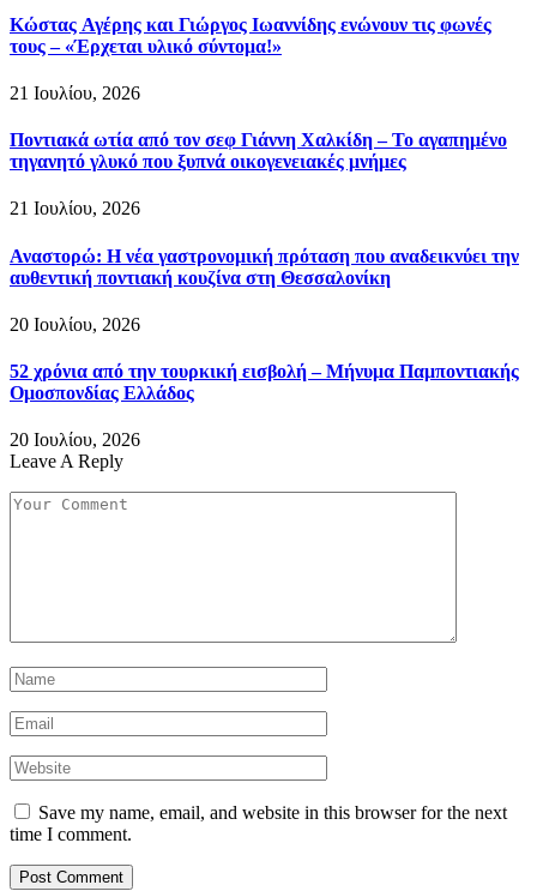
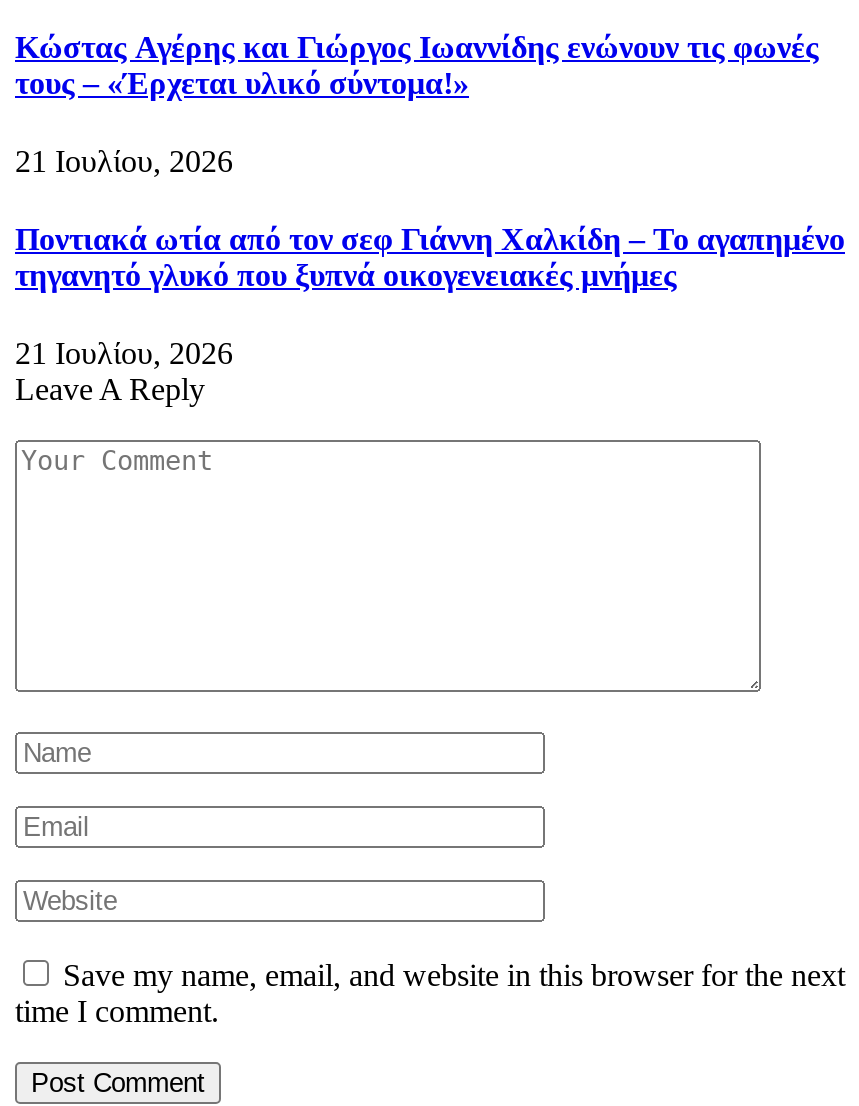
[10,245,519,450] Αναστορώ: Η νέα γαστρονομική πρόταση που αναδεικνύει την | αυθεντική ποντιακή κουζίνα στη Θεσσαλονίκη | 20 Ιουλίου, 2026 | 52 χρόνια από την τουρκική εισβολή – Μήνυμα Παμποντιακής | Ομοσπονδίας Ελλάδος | 20 Ιουλίου, 2026 -> none

